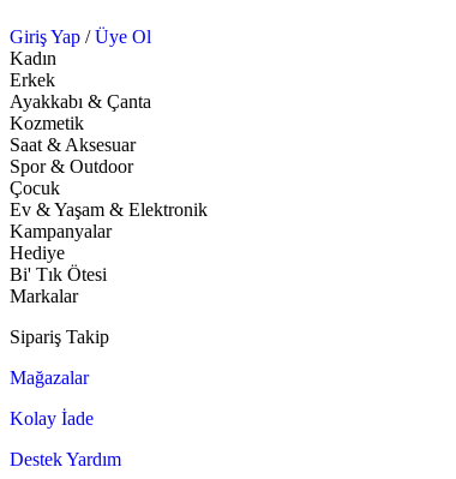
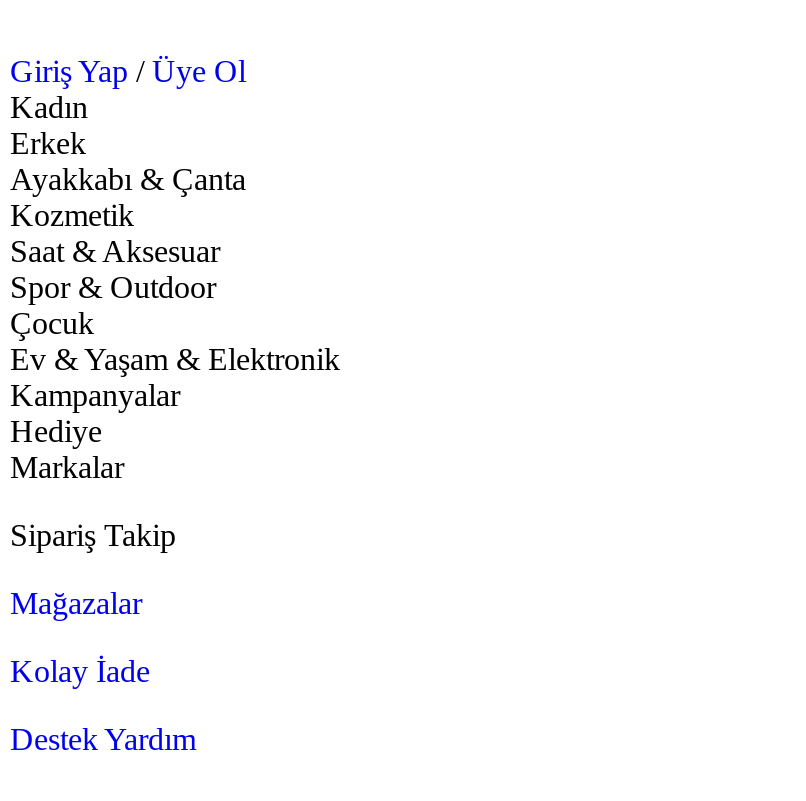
[10,264,107,285] Bi' Tık Ötesi -> none

